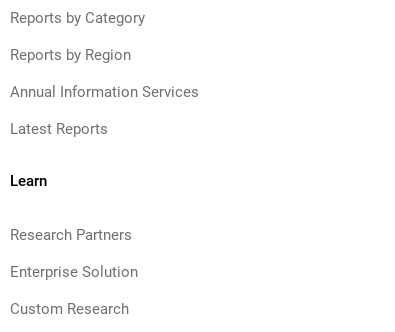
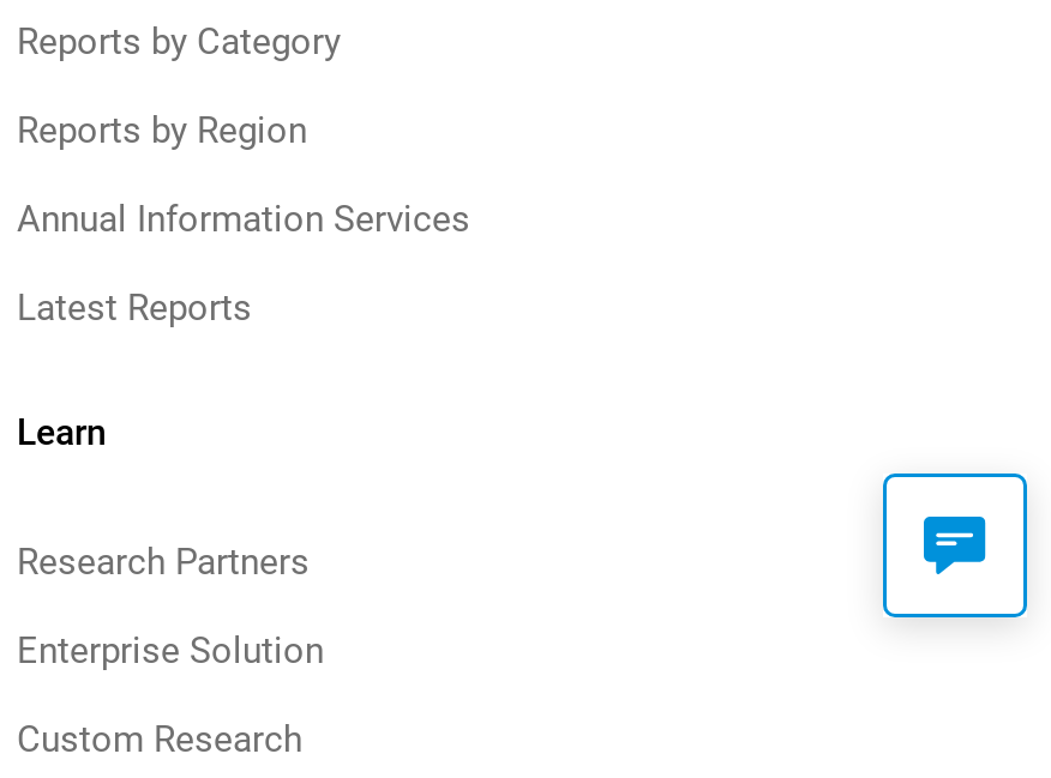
none -> [873,469,1037,637] [image]

